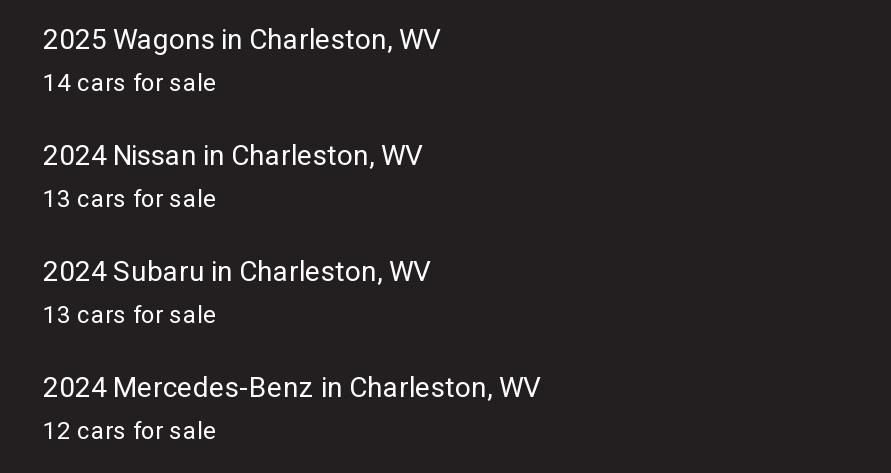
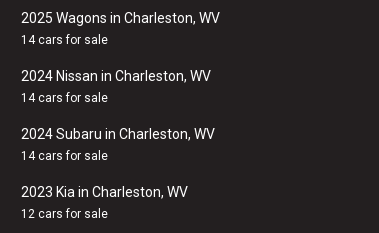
[43,184,217,212] 13 cars for sale -> [21,91,108,105] 14 cars for sale
[43,300,217,328] 13 cars for sale -> [21,149,108,163] 14 cars for sale
[43,370,541,402] 2024 Mercedes-Benz in Charleston, WV -> [21,184,188,200] 2023 Kia in Charleston, WV

